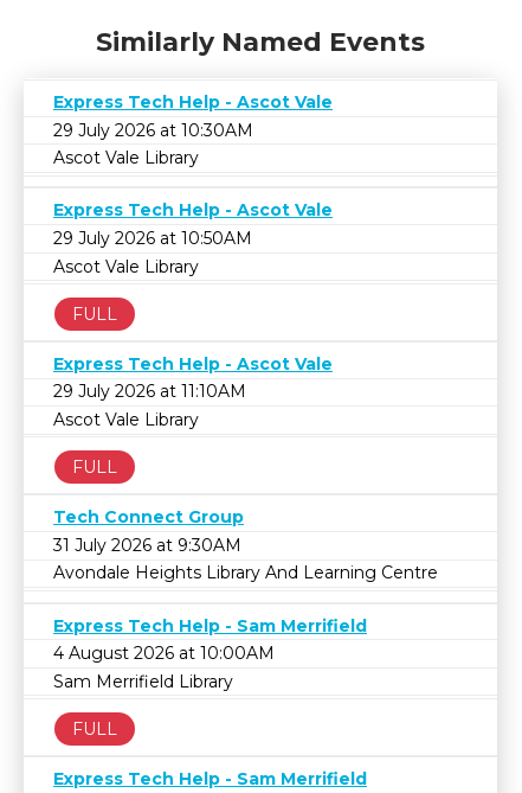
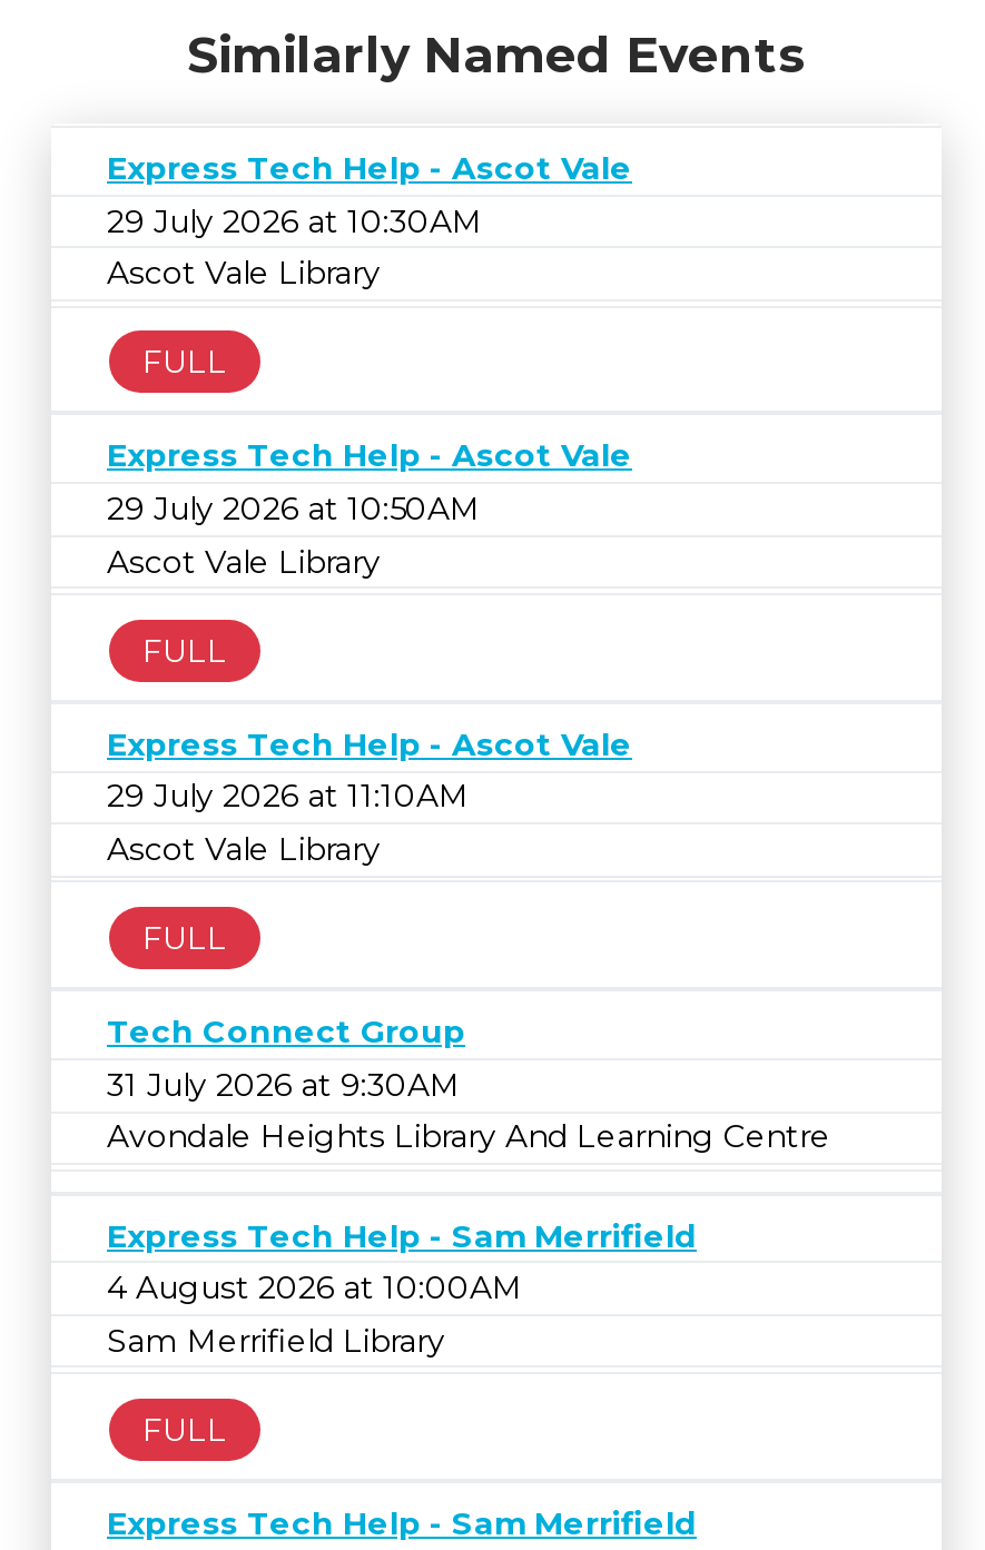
none -> [142,342,227,383] FULL

